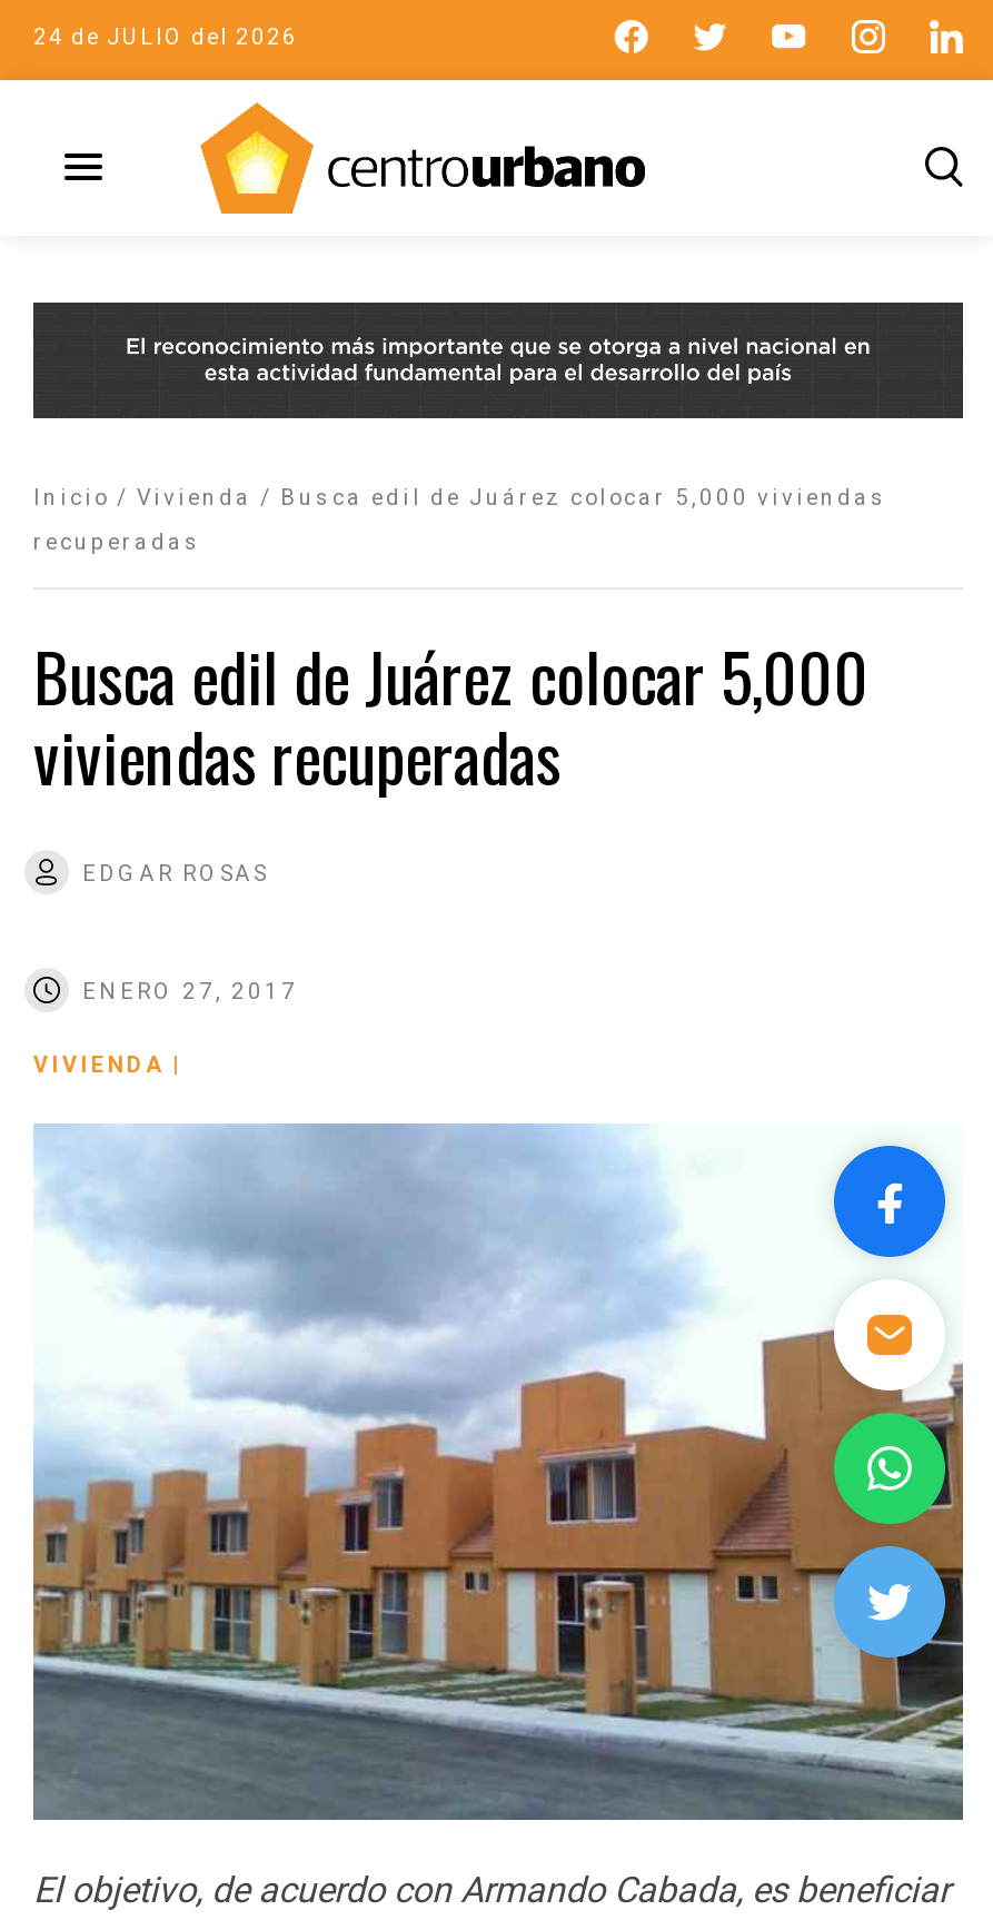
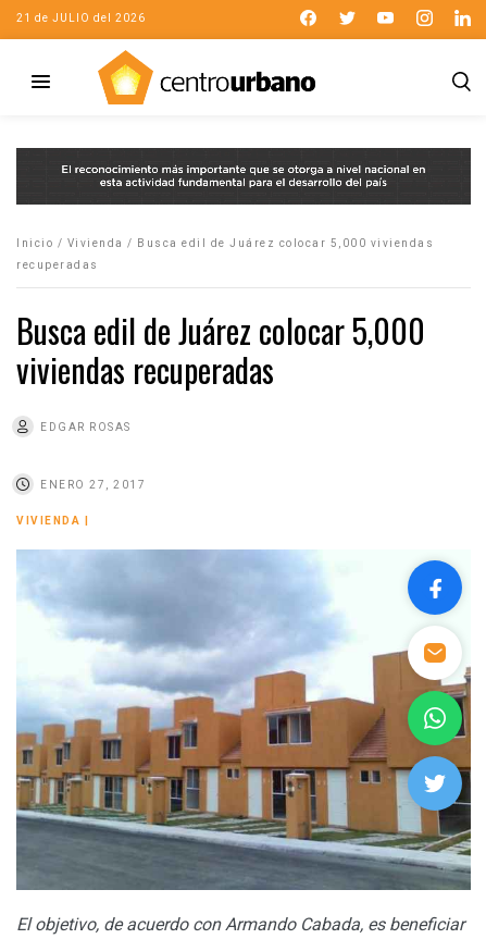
[33,23,298,48] 24 de JULIO del 2026 -> [16,11,146,23] 21 de JULIO del 2026

